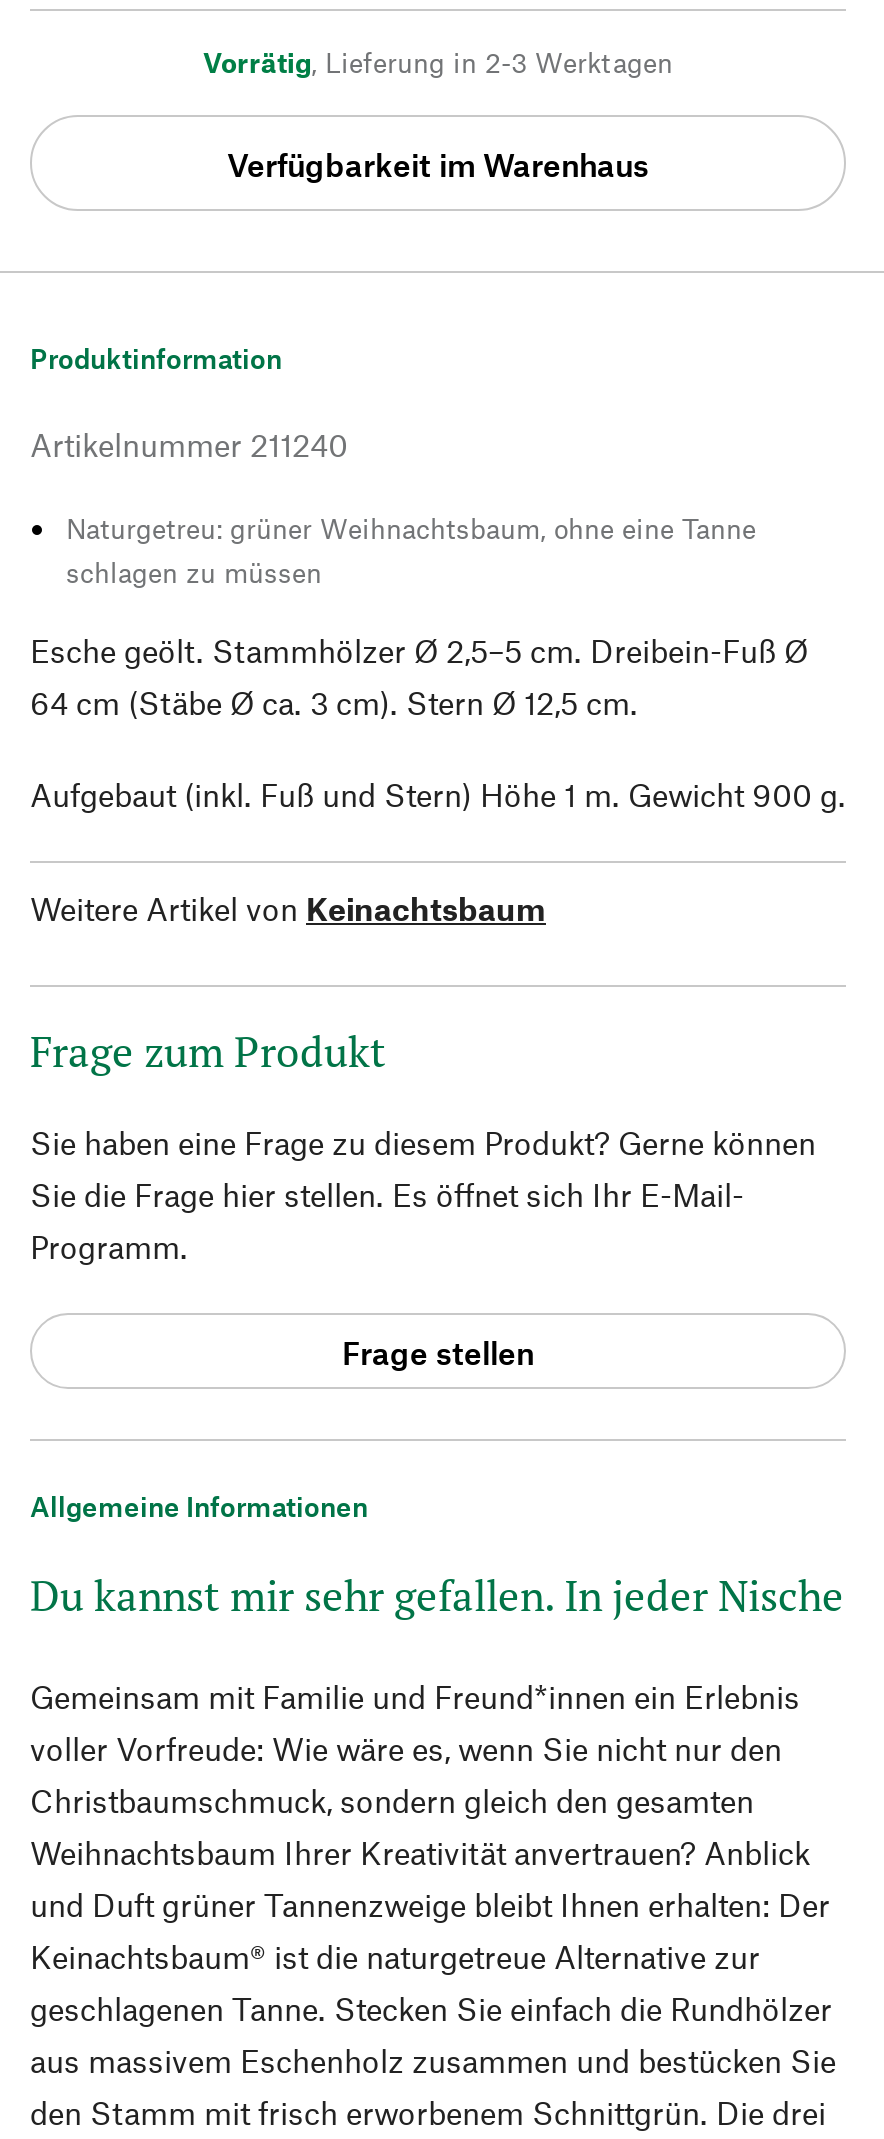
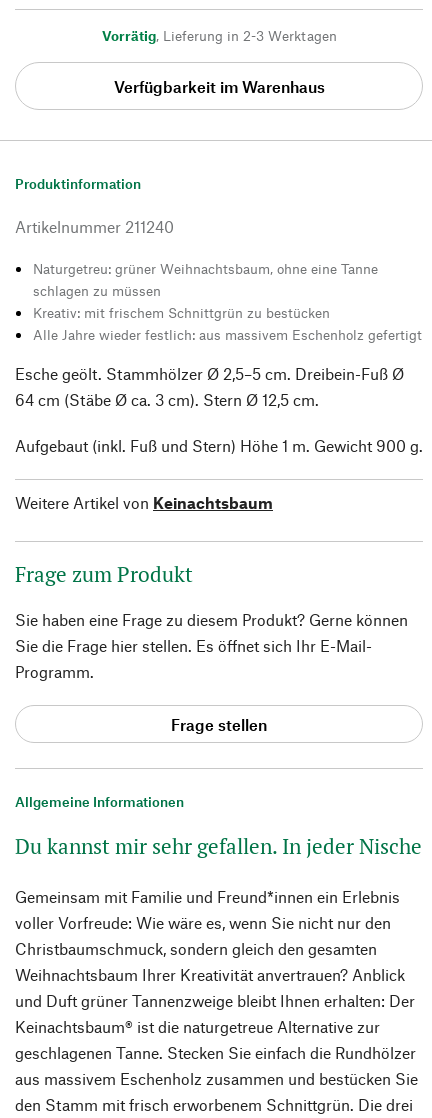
none -> [33,304,422,343] Kreativ: mit frischem Schnittgrün zu bestücken | Alle Jahre wieder festlich: aus massivem Eschenholz gefertigt

